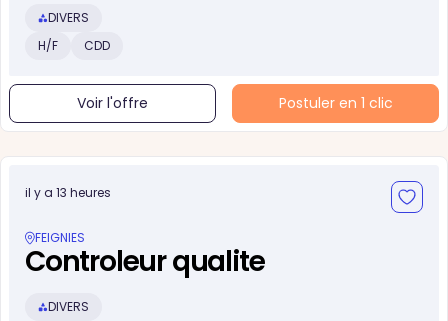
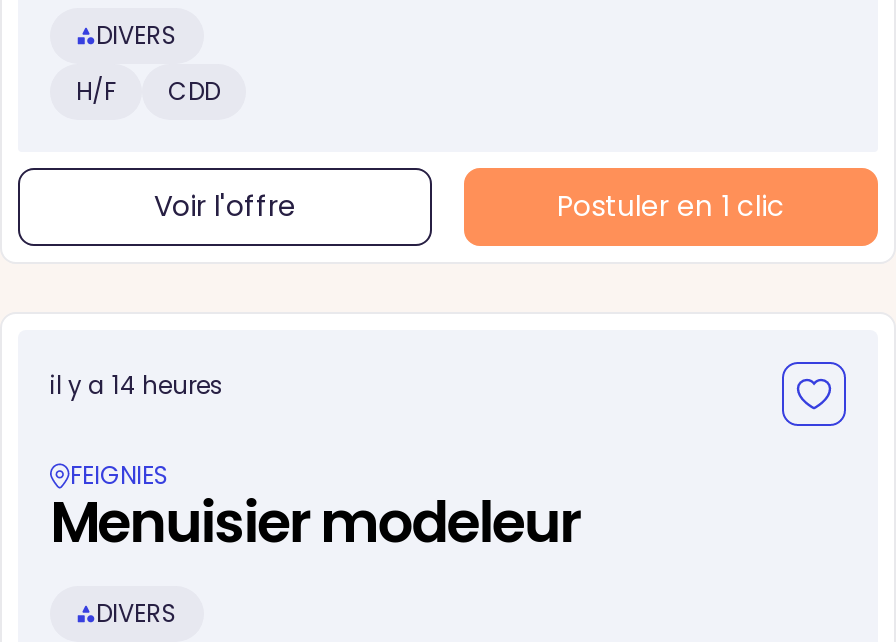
[25,184,111,201] il y a 13 heures -> [50,368,224,402] il y a 14 heures
[25,242,264,281] Controleur qualite -> [50,484,579,562] Menuisier modeleur

